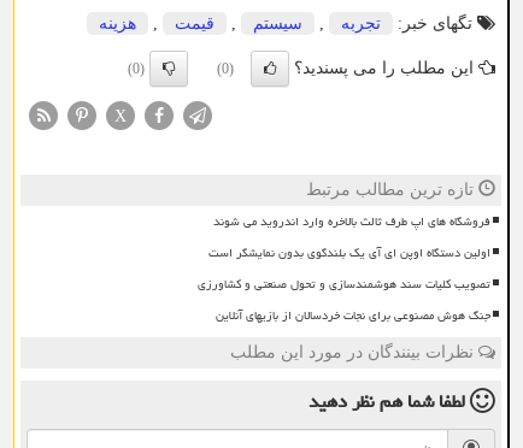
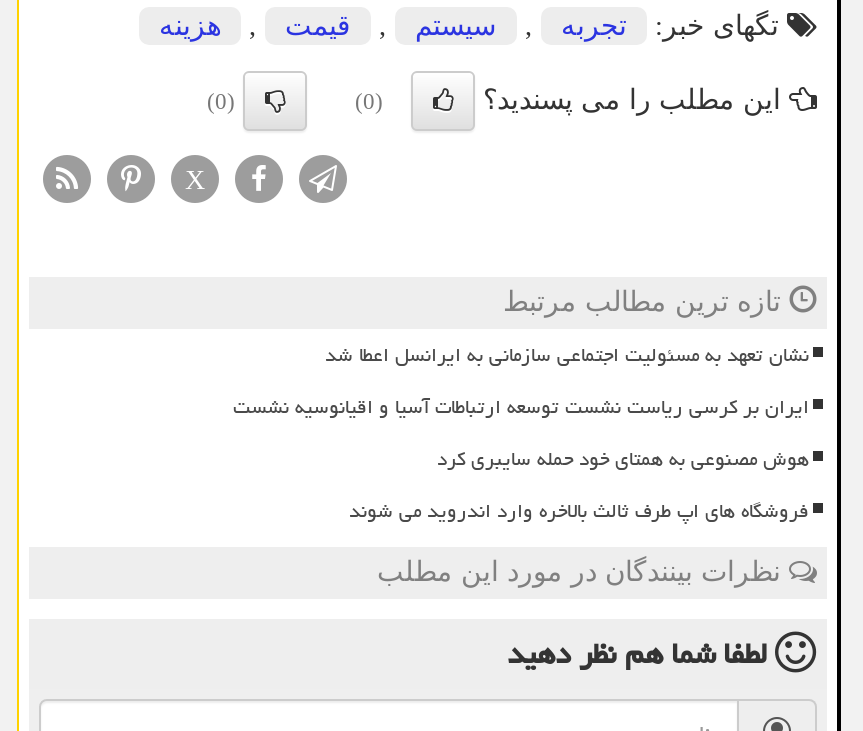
none -> [233,335,809,479] نشان تعهد به مسئولیت اجتماعی سازمانی به ایرانسل اعطا شد | ایران بر کرسی ریاست نشست توسعه ارتباطات آسیا و اقیانوسیه نشست | هوش مصنوعی به همتای خود حمله سایبری کرد
moved [213,210,490,234] -> [349,491,809,531]: فروشگاه های اپ طرف ثالث بالاخره وارد اندروید می شوند
[198,241,490,328] اولین دستگاه اوپن ای آی یک بلندگوی بدون نمایشگر است | تصویب کلیات سند هوشمندسازی و تحول صنعتی و کشاورزی | جنگ هوش مصنوعی برای نجات خردسالان از بازیهای آنلاین -> none

